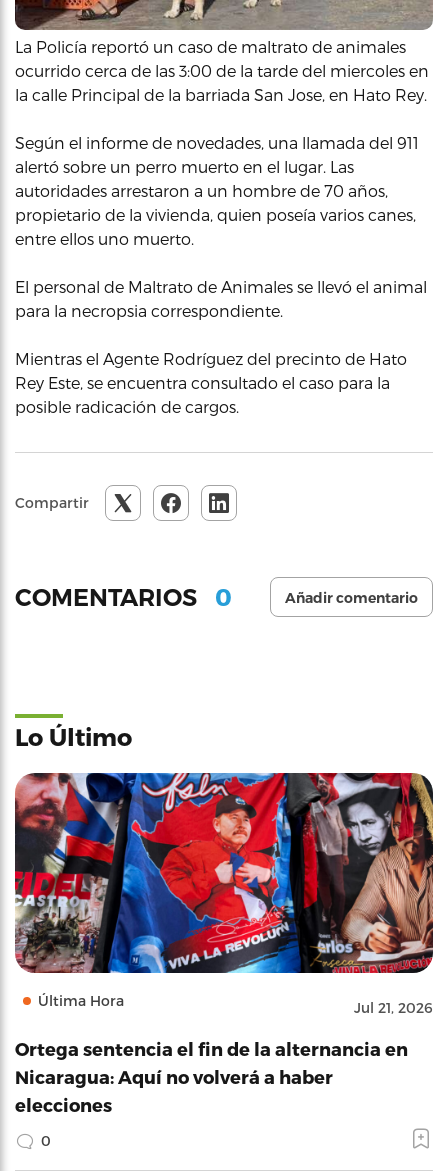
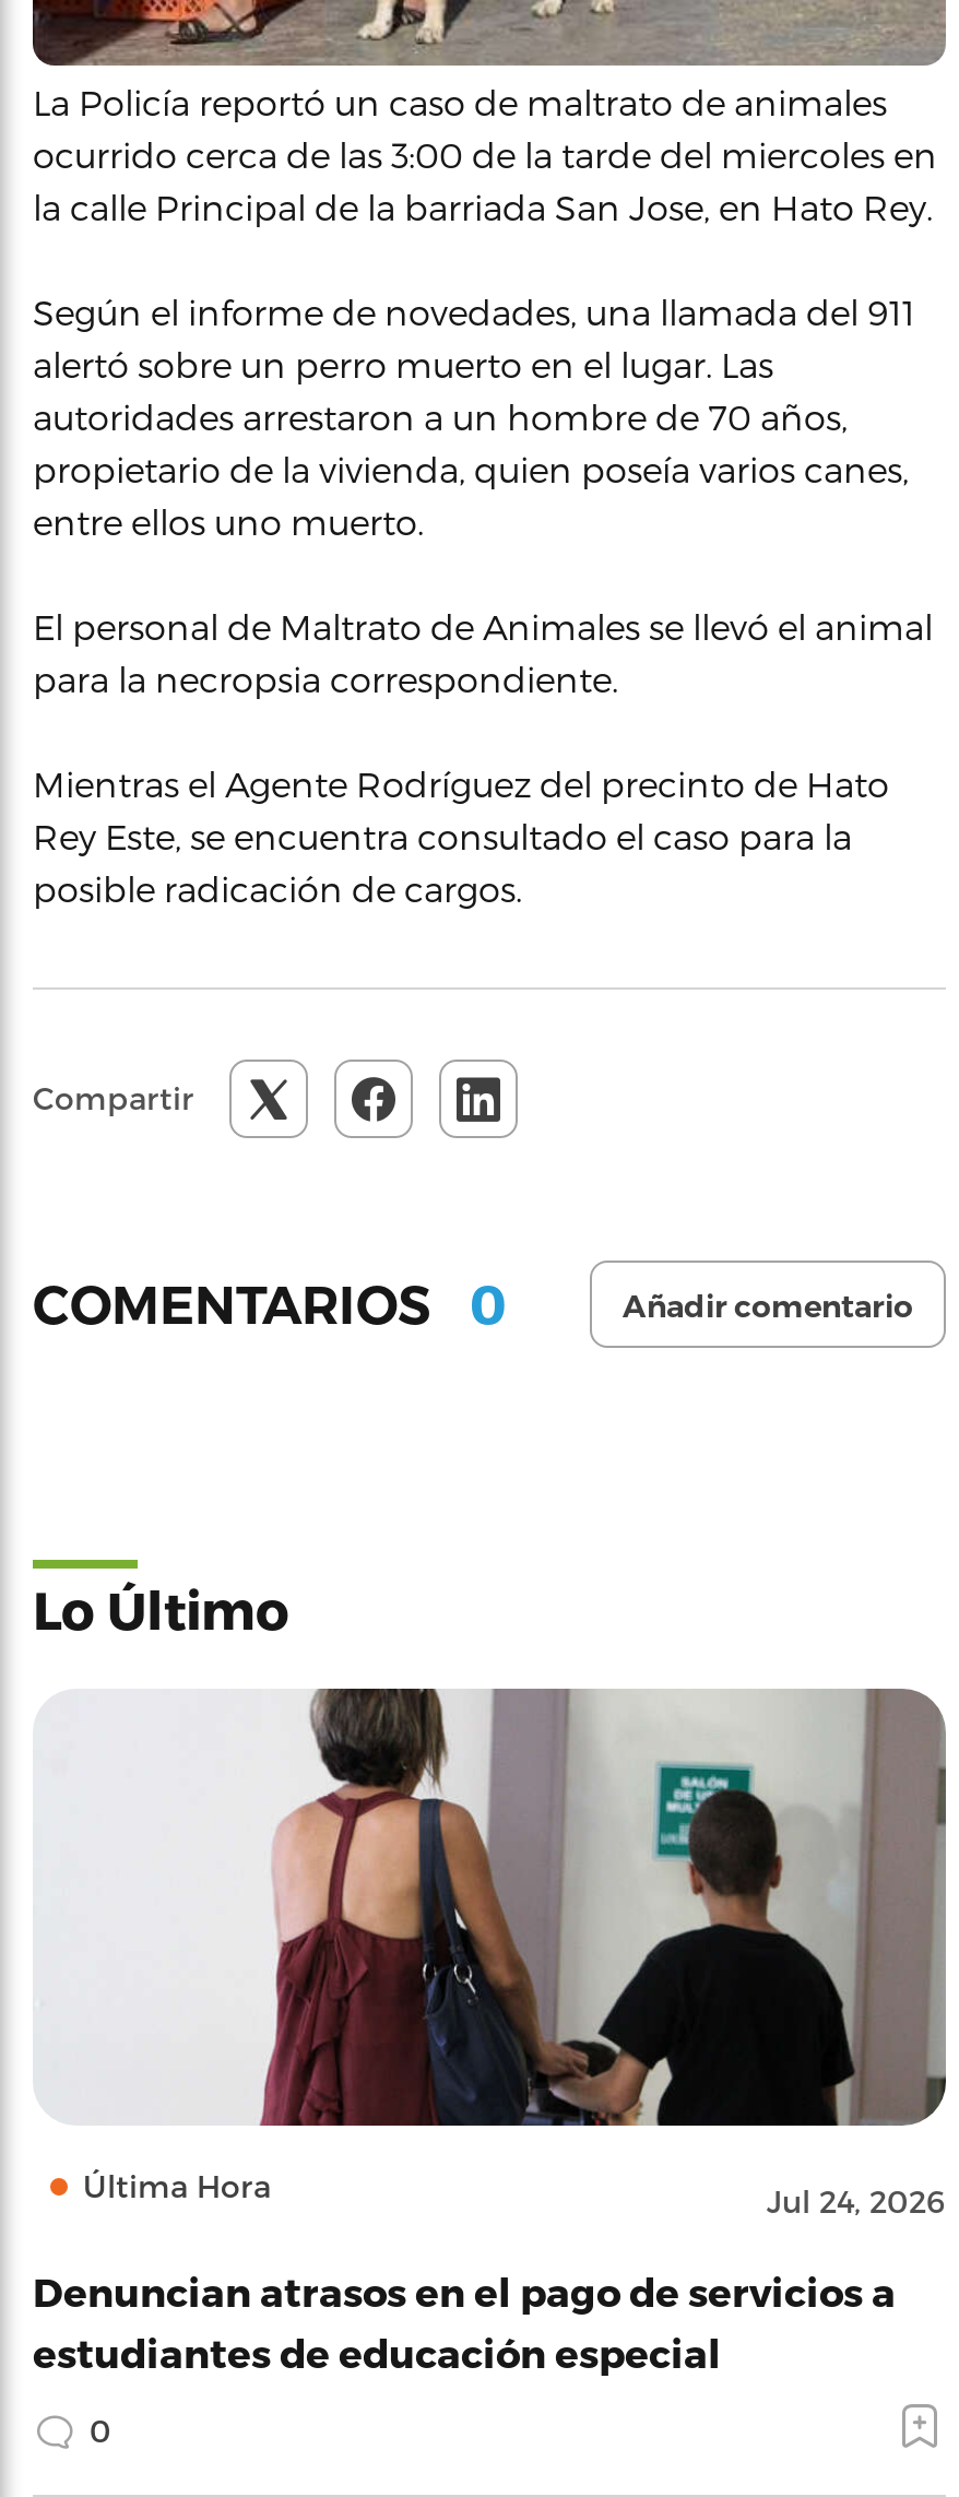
[14,772,434,1016] [image] | Jul 21, 2026 -> [33,1687,948,2220] [image] | Jul 24, 2026
[15,1038,408,1115] Ortega sentencia el fin de la alternancia en | Nicaragua: Aquí no volverá a haber | elecciones -> [33,2268,896,2375] Denuncian atrasos en el pago de servicios a | estudiantes de educación especial

